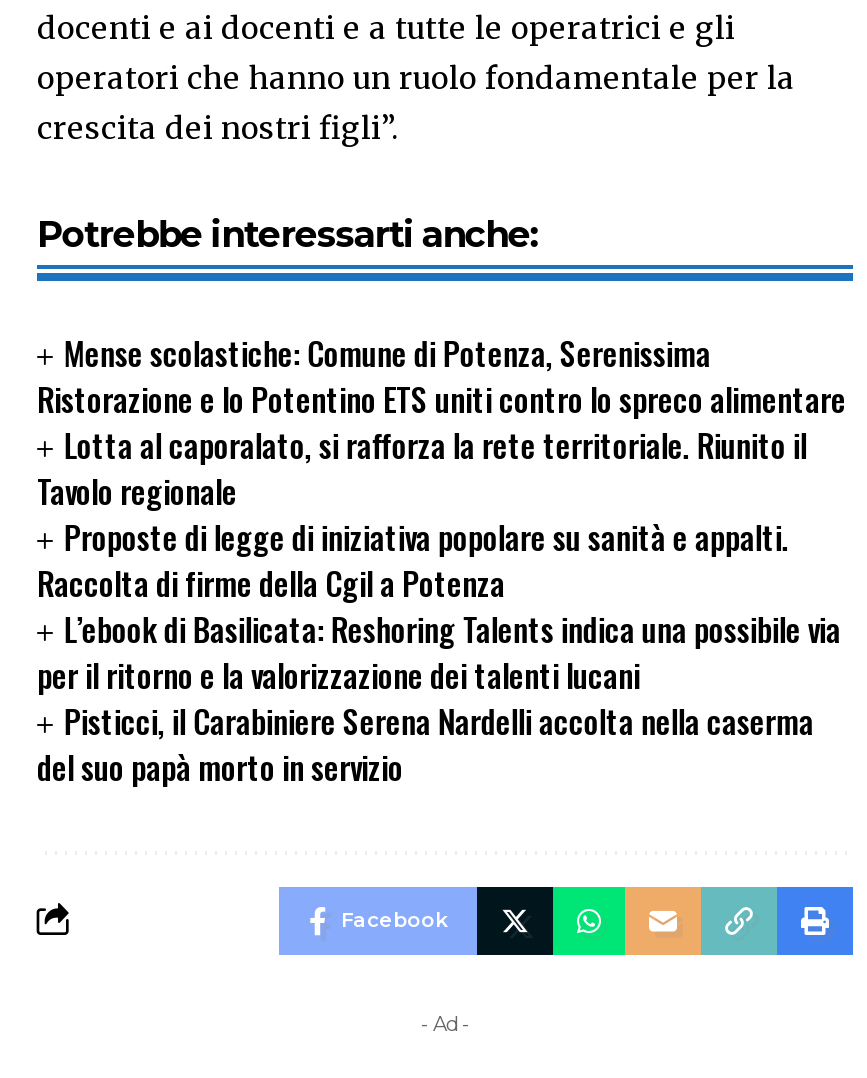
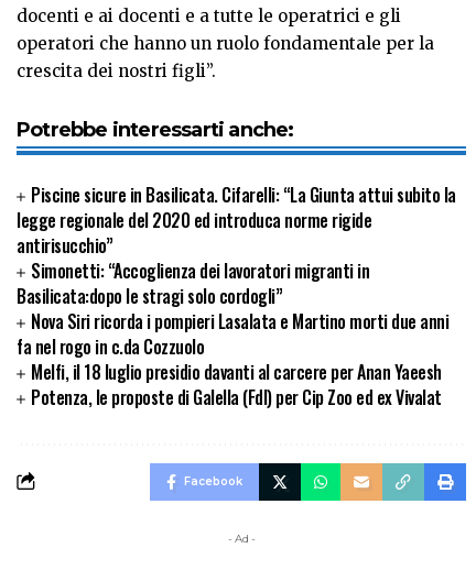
[37,329,846,791] Mense scolastiche: Comune di Potenza, Serenissima | Ristorazione e Io Potentino ETS uniti contro lo spreco alimentare | Lotta al caporalato, si rafforza la rete territoriale. Riunito il | Tavolo regionale | Proposte di legge di iniziativa popolare su sanità e appalti. | Raccolta di firme della Cgil a Potenza | L’ebook di Basilicata: Reshoring Talents indica una possibile via | per il ritorno e la valorizzazione dei talenti lucani | Pisticci, il Carabiniere Serena Nardelli accolta nella caserma | del suo papà morto in servizio -> [17,181,456,410] Piscine sicure in Basilicata. Cifarelli: “La Giunta attui subito la | legge regionale del 2020 ed introduca norme rigide | antirisucchio” | Simonetti: “Accoglienza dei lavoratori migranti in | Basilicata:dopo le stragi solo cordogli” | Nova Siri ricorda i pompieri Lasalata e Martino morti due anni | fa nel rogo in c.da Cozzuolo | Melfi, il 18 luglio presidio davanti al carcere per Anan Yaeesh | Potenza, le proposte di Galella (FdI) per Cip Zoo ed ex Vivalat

